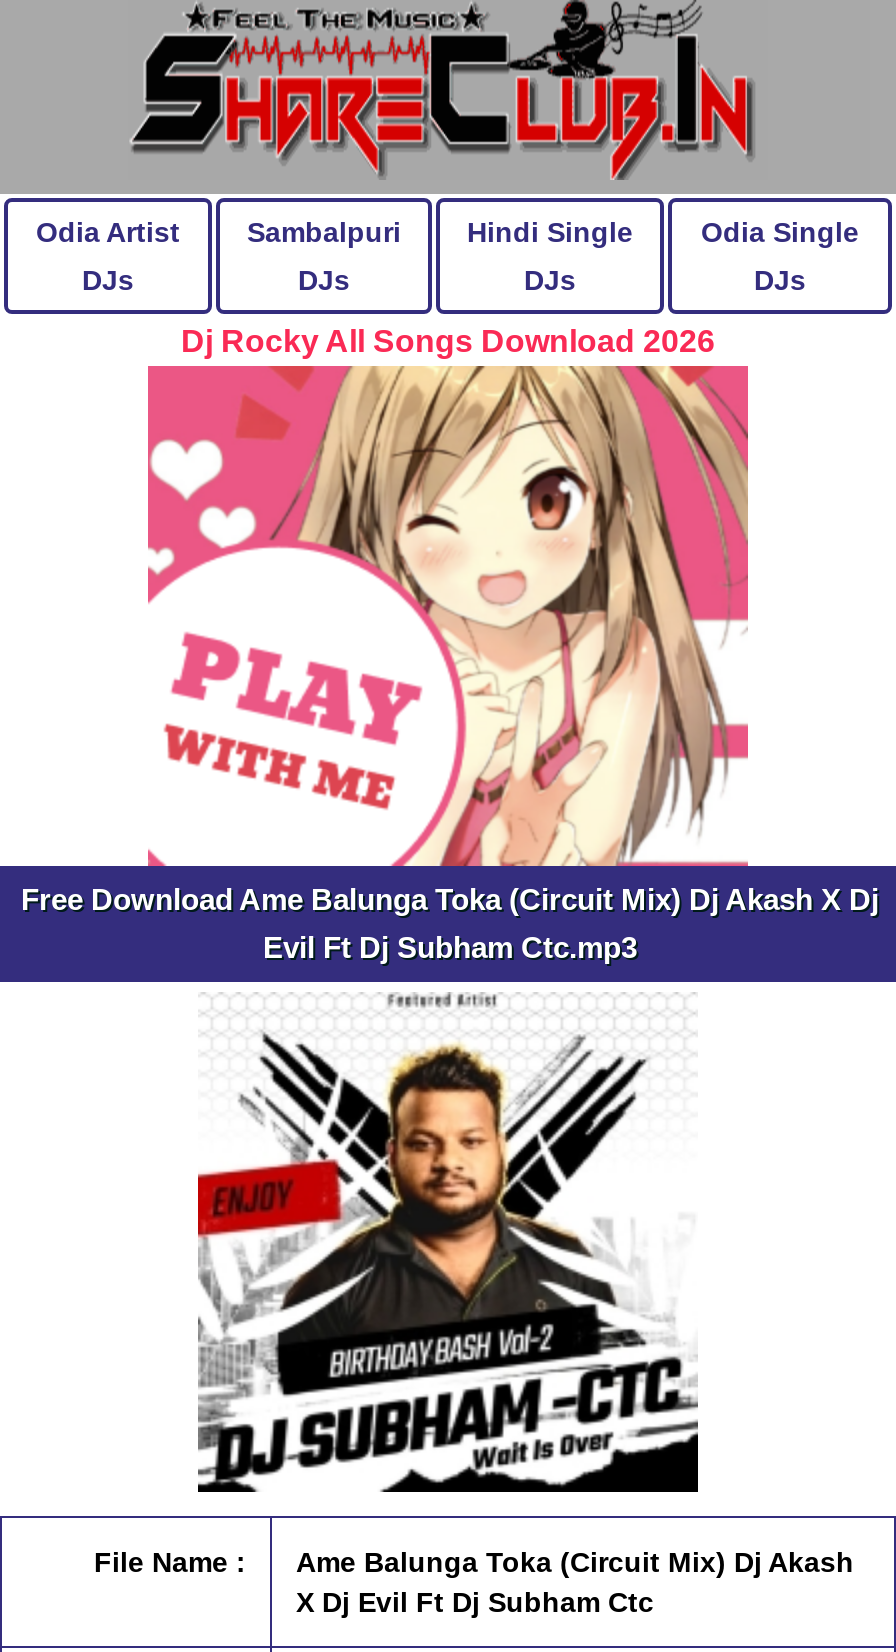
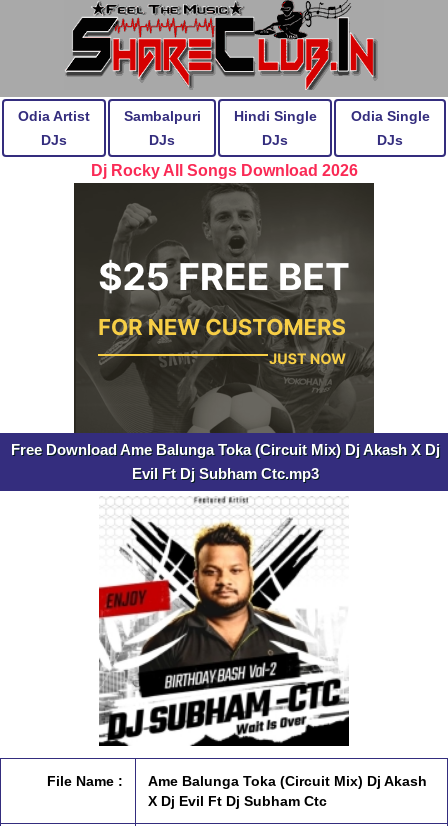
[146,364,750,868] [image] -> [73,182,375,434] [image]

